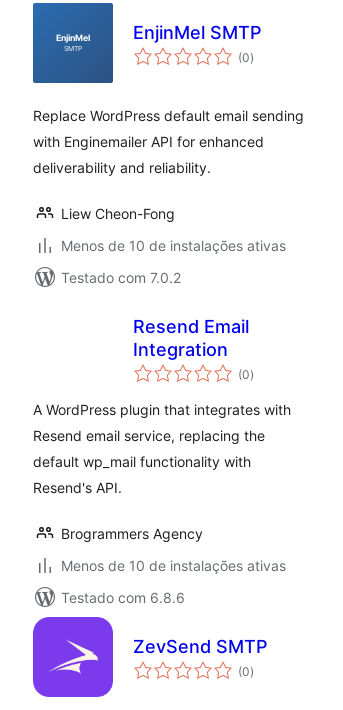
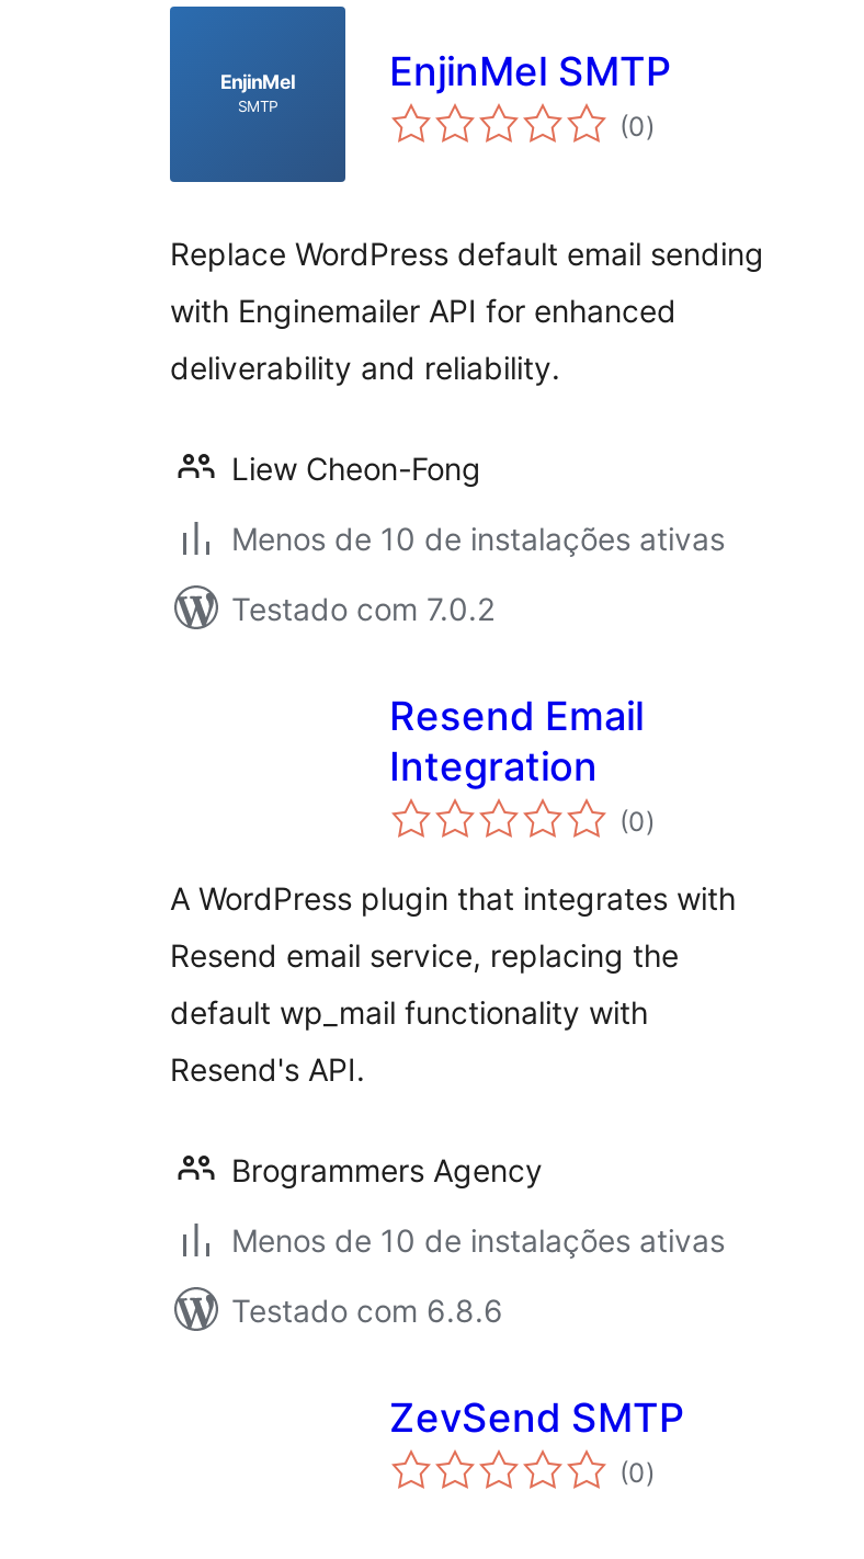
[32,616,114,698] [image] -> none

